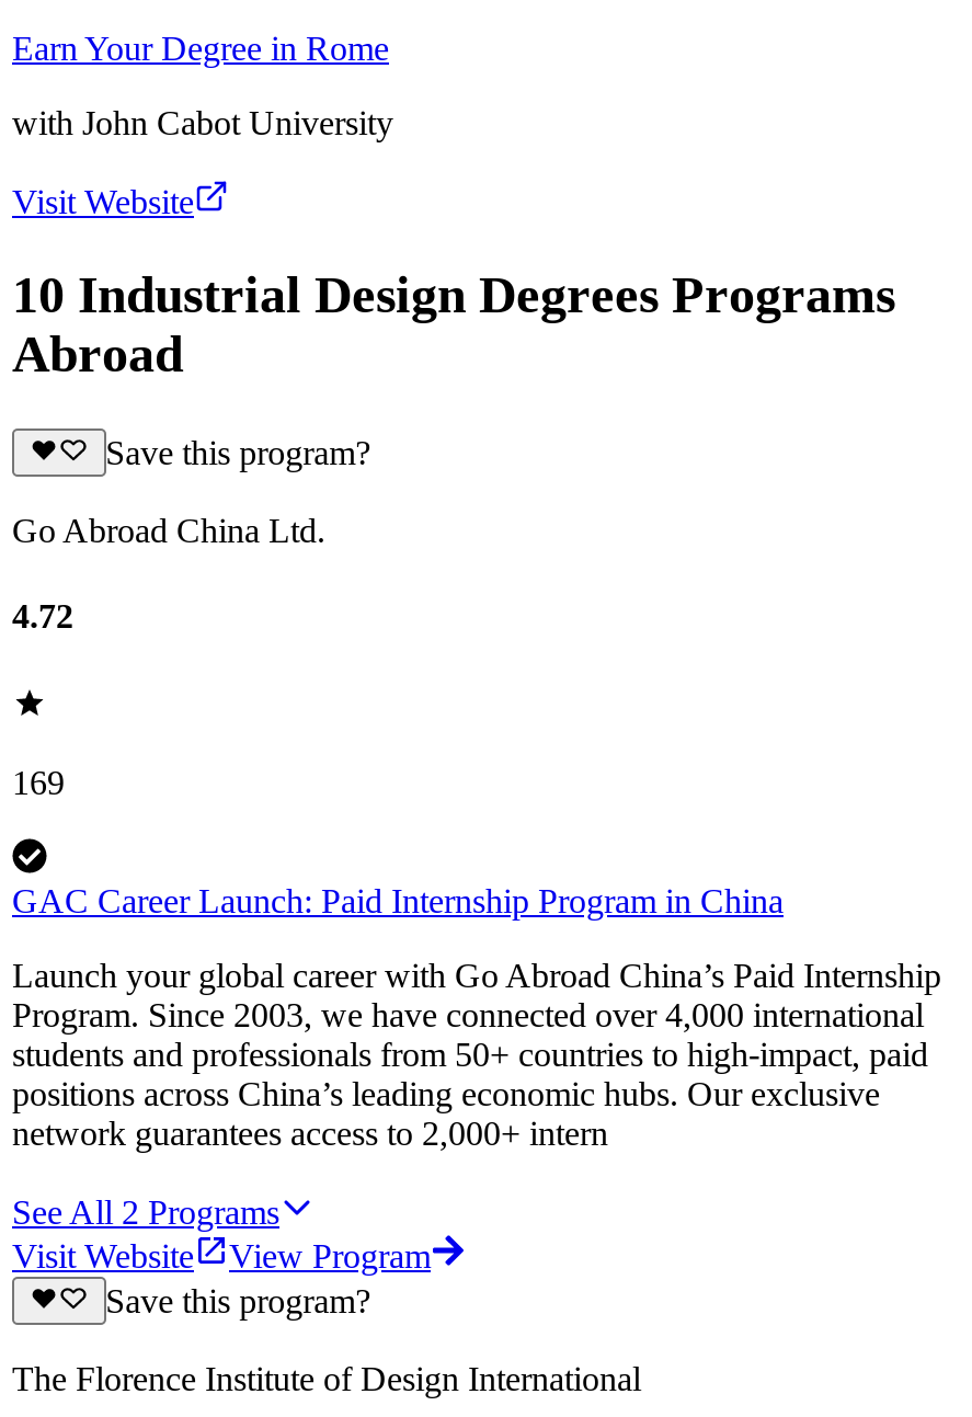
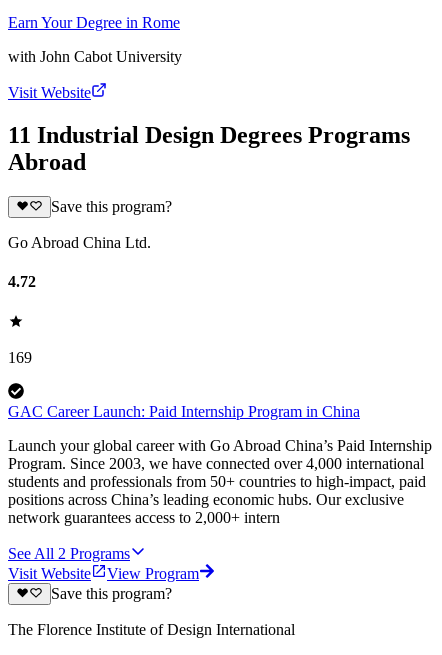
[12,266,895,323] 10 Industrial Design Degrees Programs -> [8,122,410,148] 11 Industrial Design Degrees Programs

